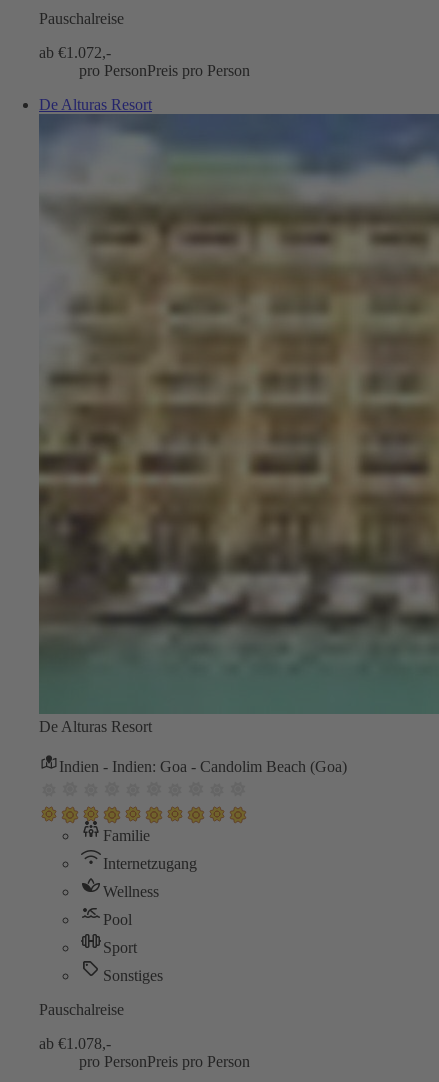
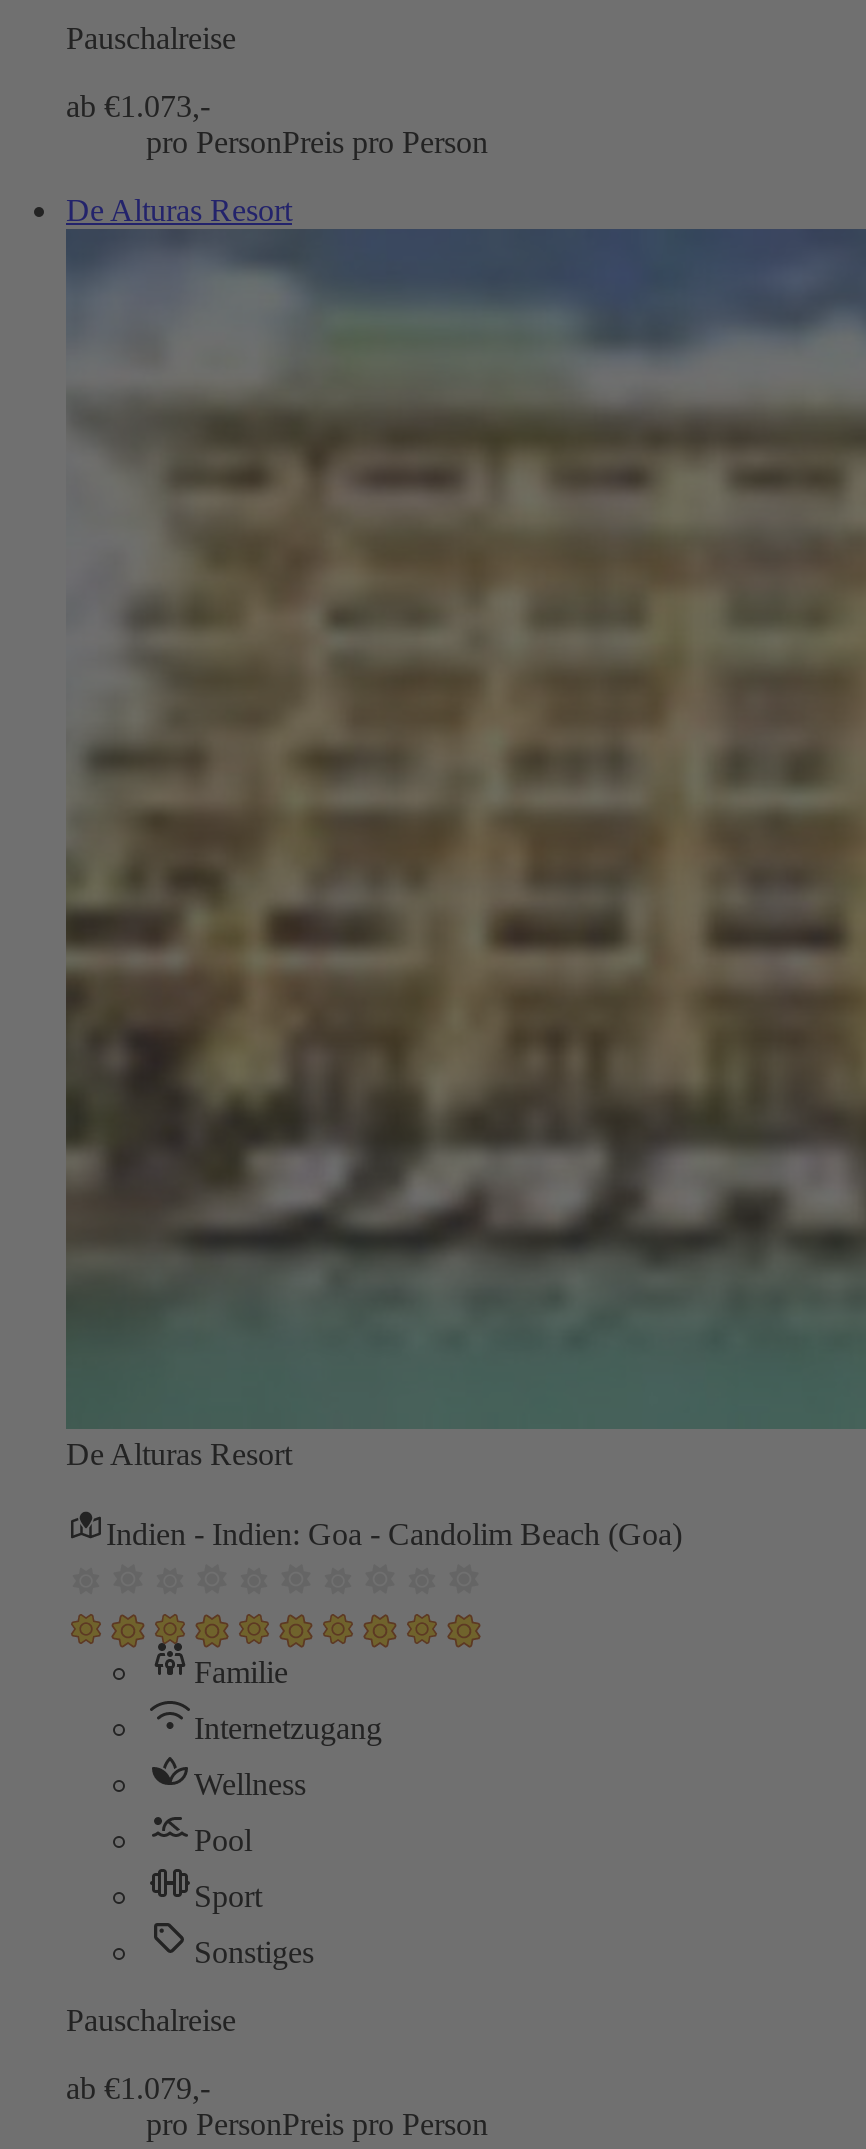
[39,44,111,61] ab €1.072,- -> [66,89,210,123] ab €1.073,-
[39,1035,111,1052] ab €1.078,- -> [66,2071,210,2105] ab €1.079,-

